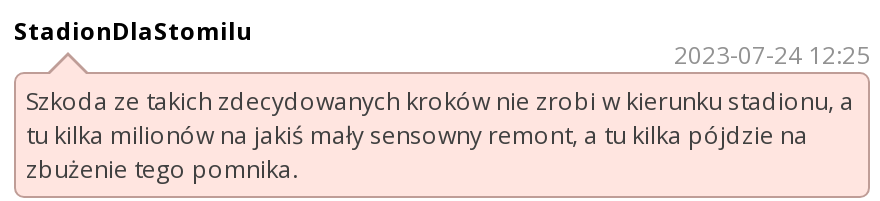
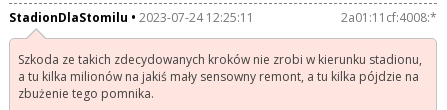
[26,37,870,151] 2023-07-24 12:25 | Szkoda ze takich zdecydowanych kroków nie zrobi w kierunku stadionu, a | tu kilka milionów na jakiś mały sensowny remont, a tu kilka pójdzie na -> [18,9,437,85] 2023-07-24 12:25:11 | 2a01:11cf:4008:* | Szkoda ze takich zdecydowanych kroków nie zrobi w kierunku stadionu, | a tu kilka milionów na jakiś mały sensowny remont, a tu kilka pójdzie na

